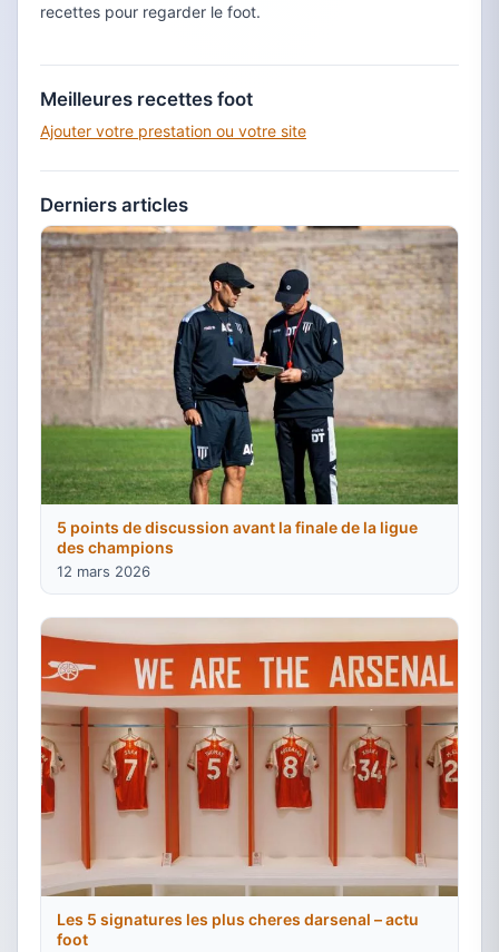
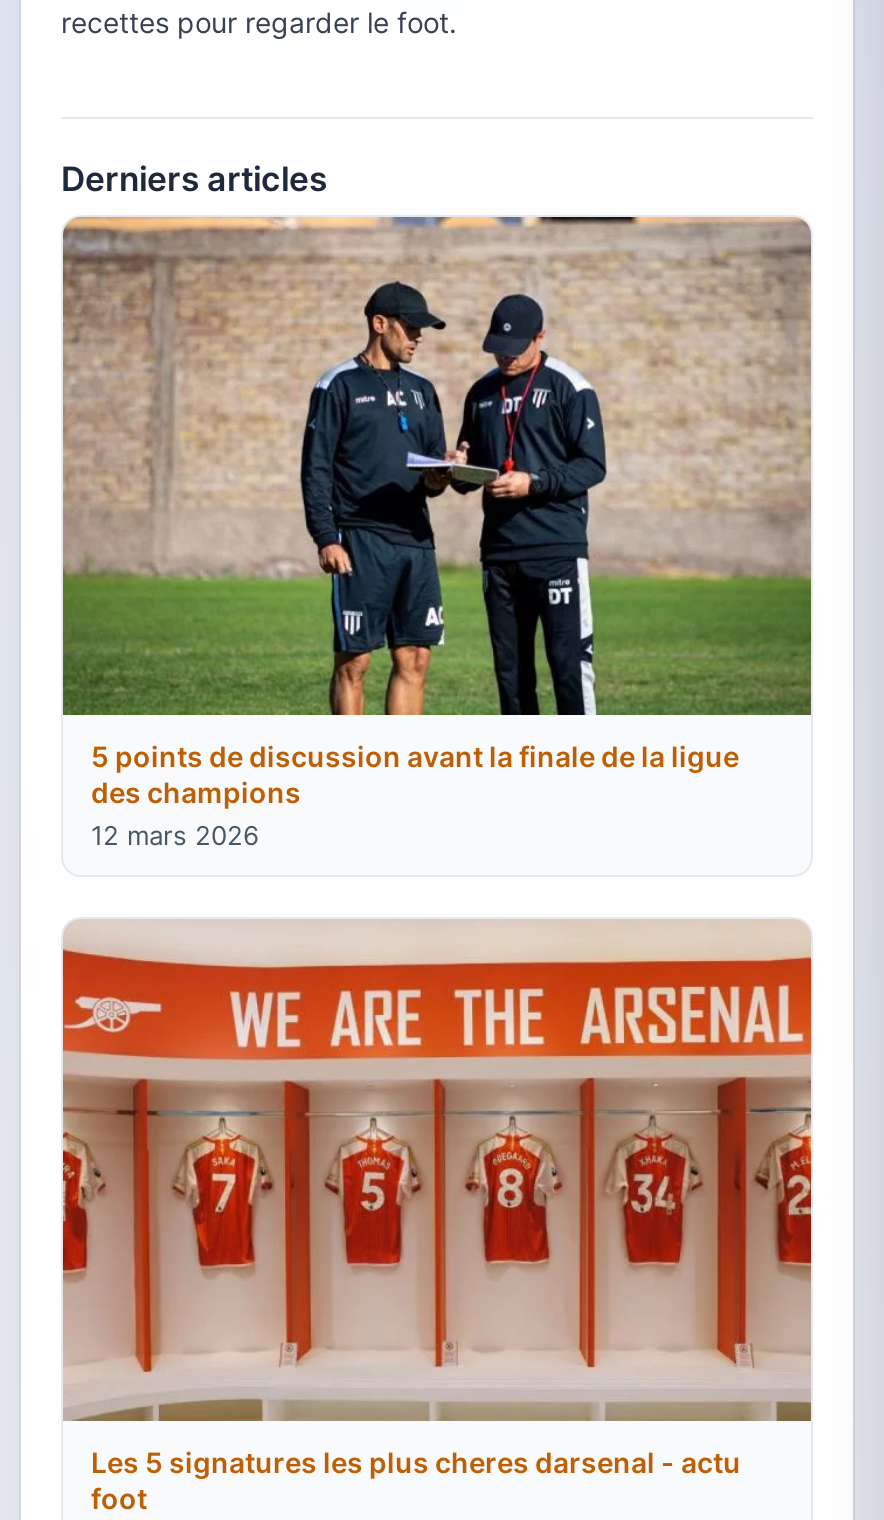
[40,88,306,141] Meilleures recettes foot | Ajouter votre prestation ou votre site -> none
[57,910,419,929] Les 5 signatures les plus cheres darsenal – actu -> [91,1445,741,1479] Les 5 signatures les plus cheres darsenal - actu

